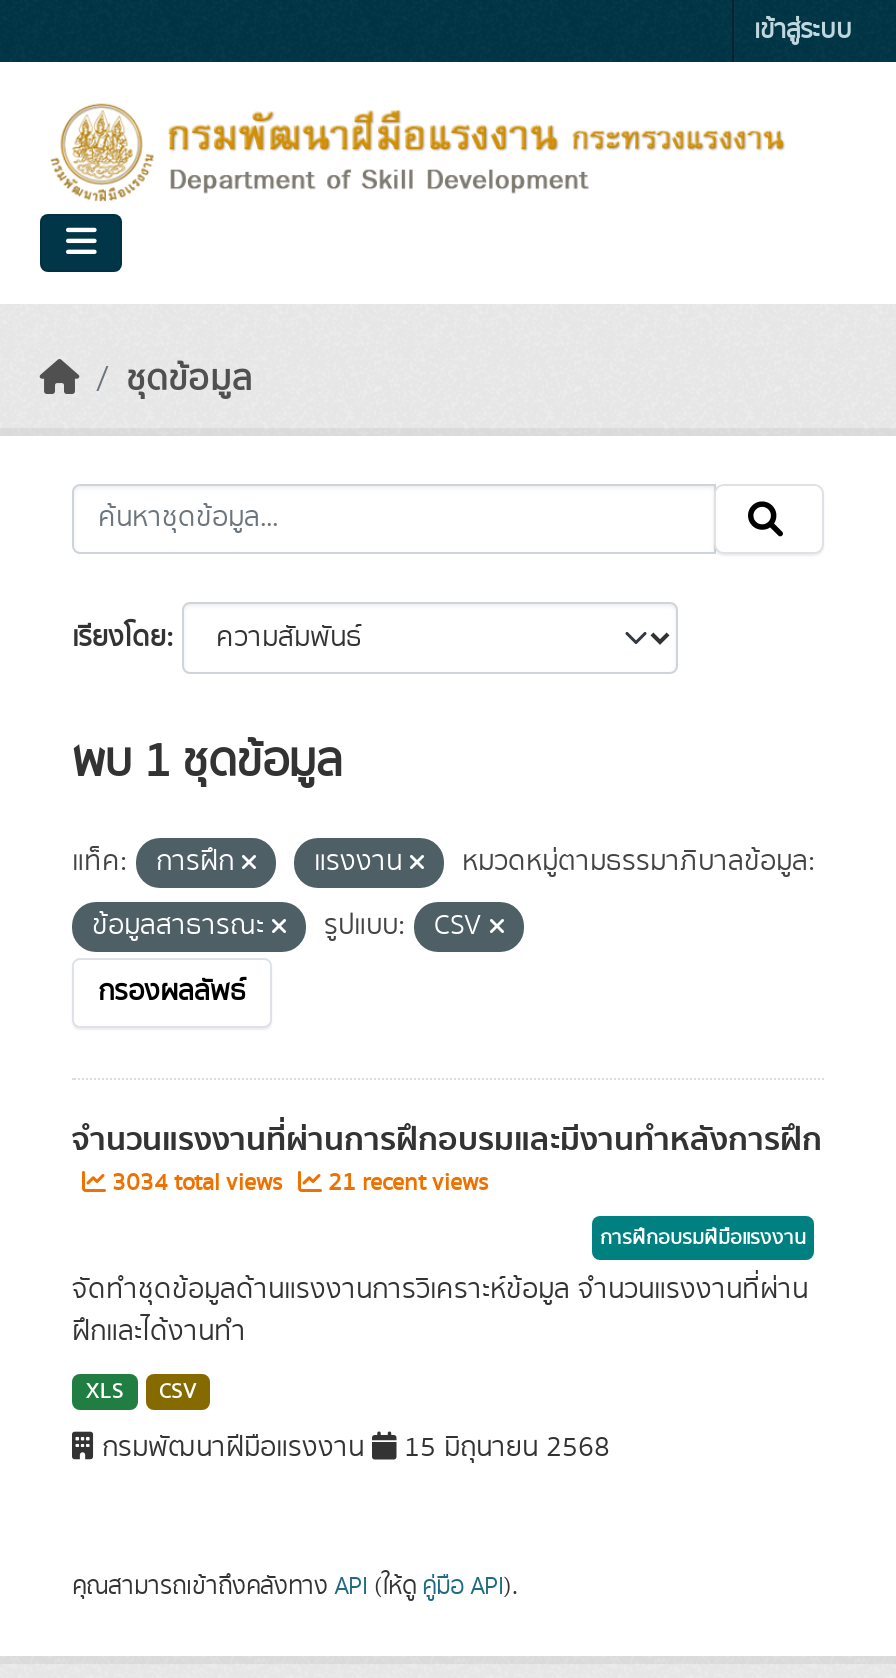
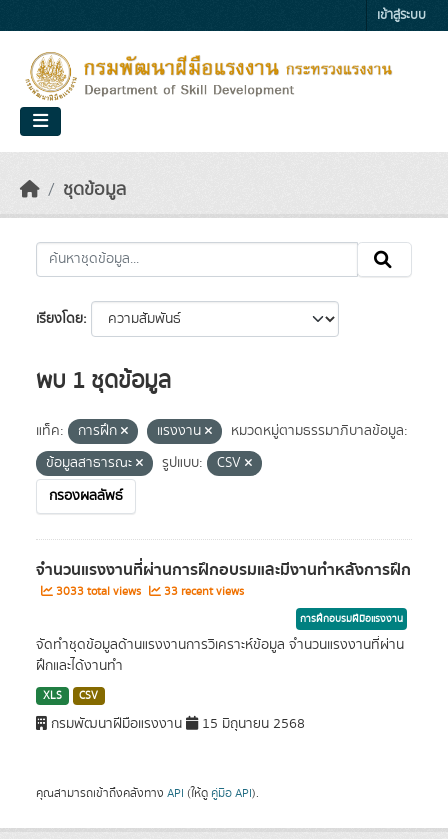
[106,1166,288,1200] 3034 total views -> [53,583,144,600] 3033 total views
[322,1166,488,1200] 21 recent views -> [161,583,244,600] 33 recent views

